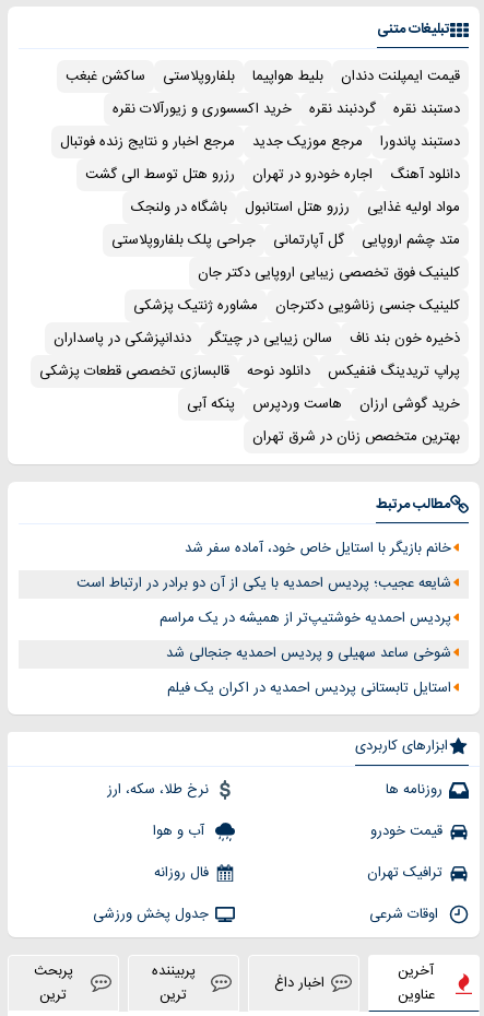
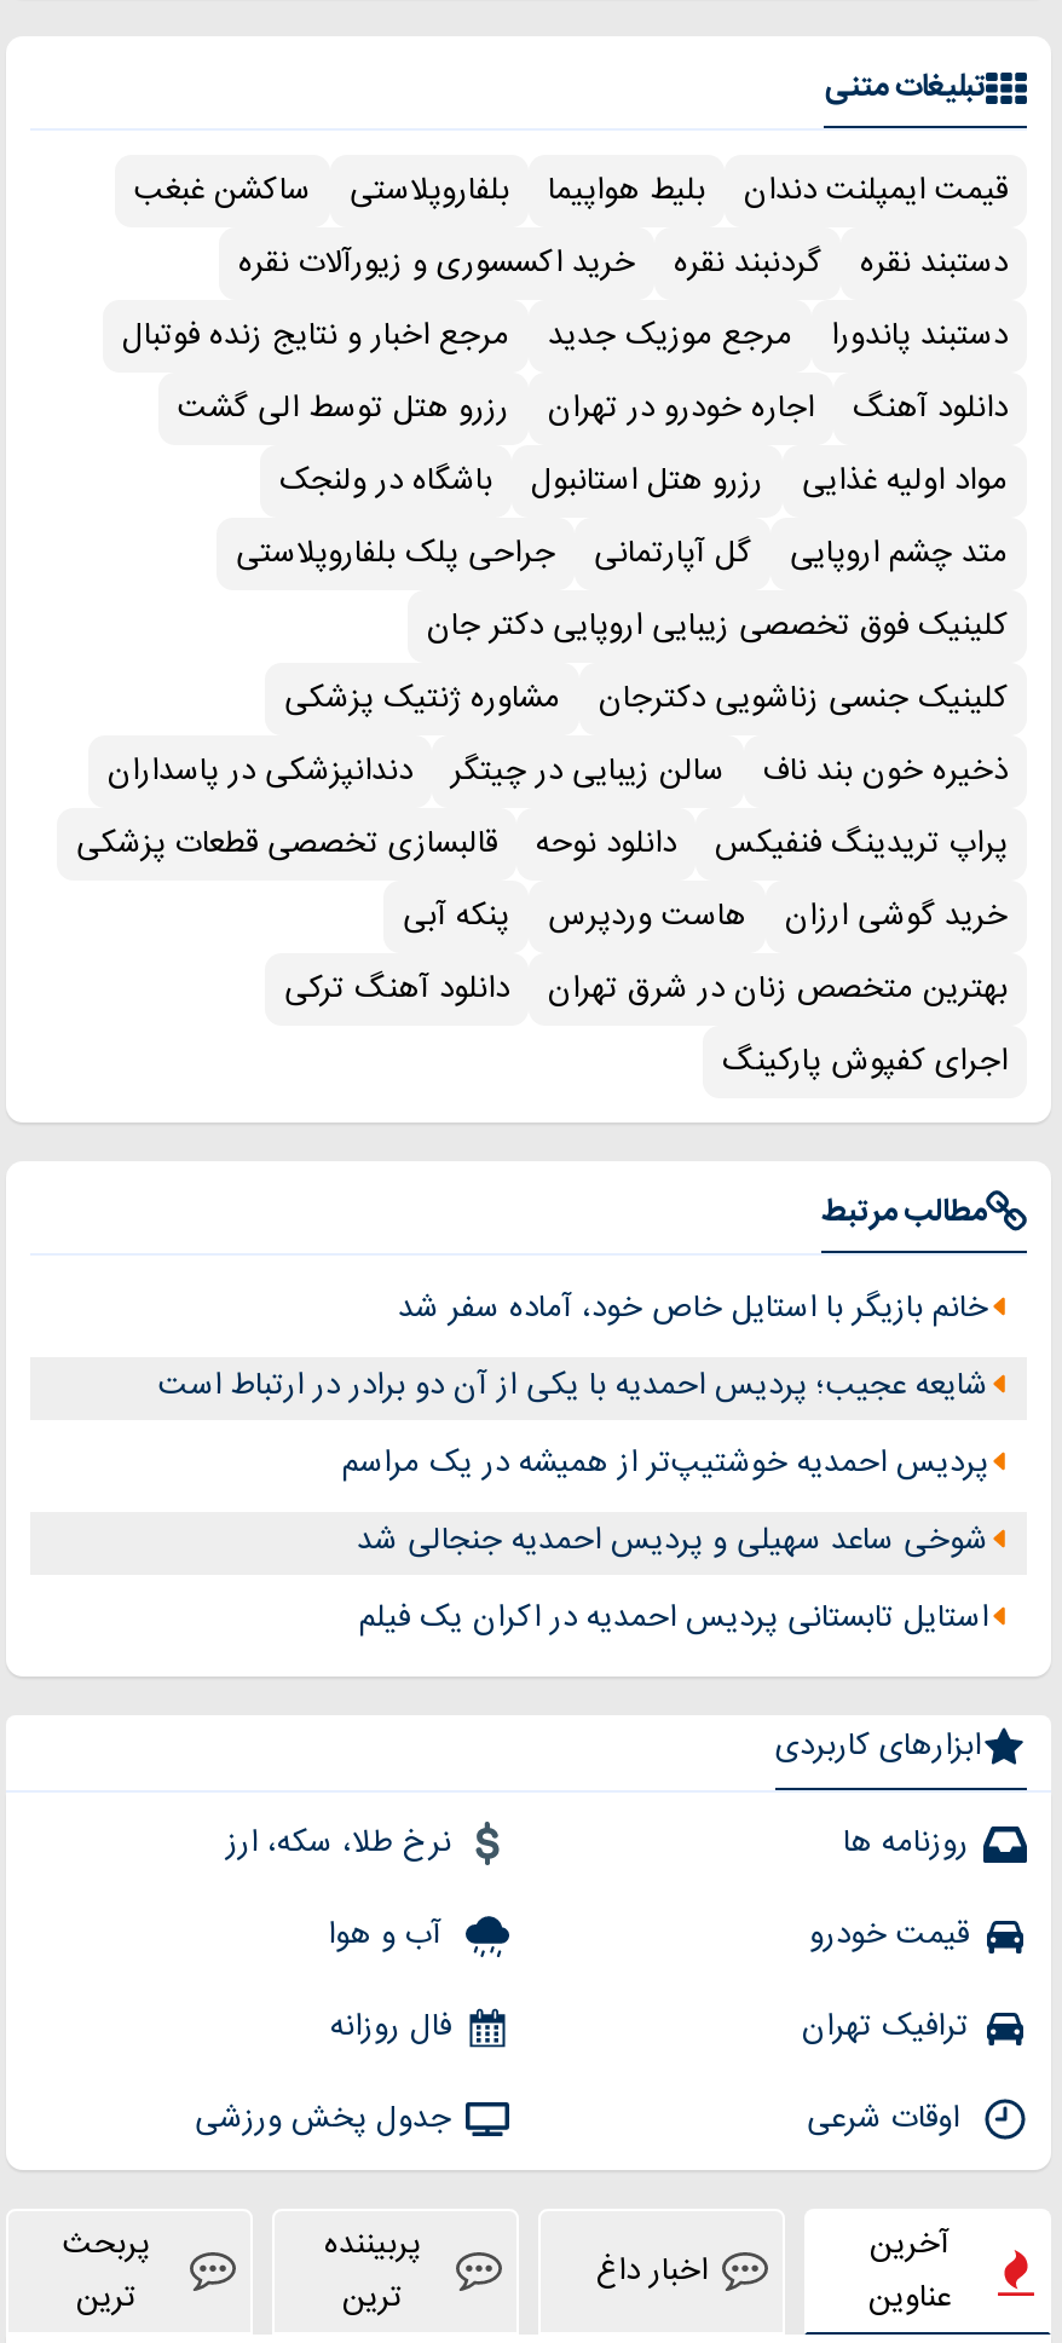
none -> [284,963,1008,1089] دانلود آهنگ ترکی | اجرای کفپوش پارکینگ

